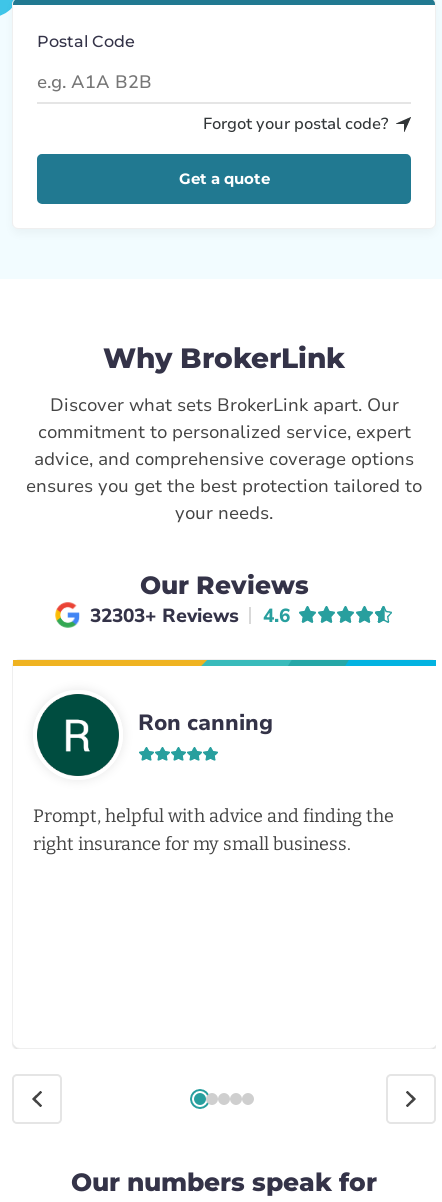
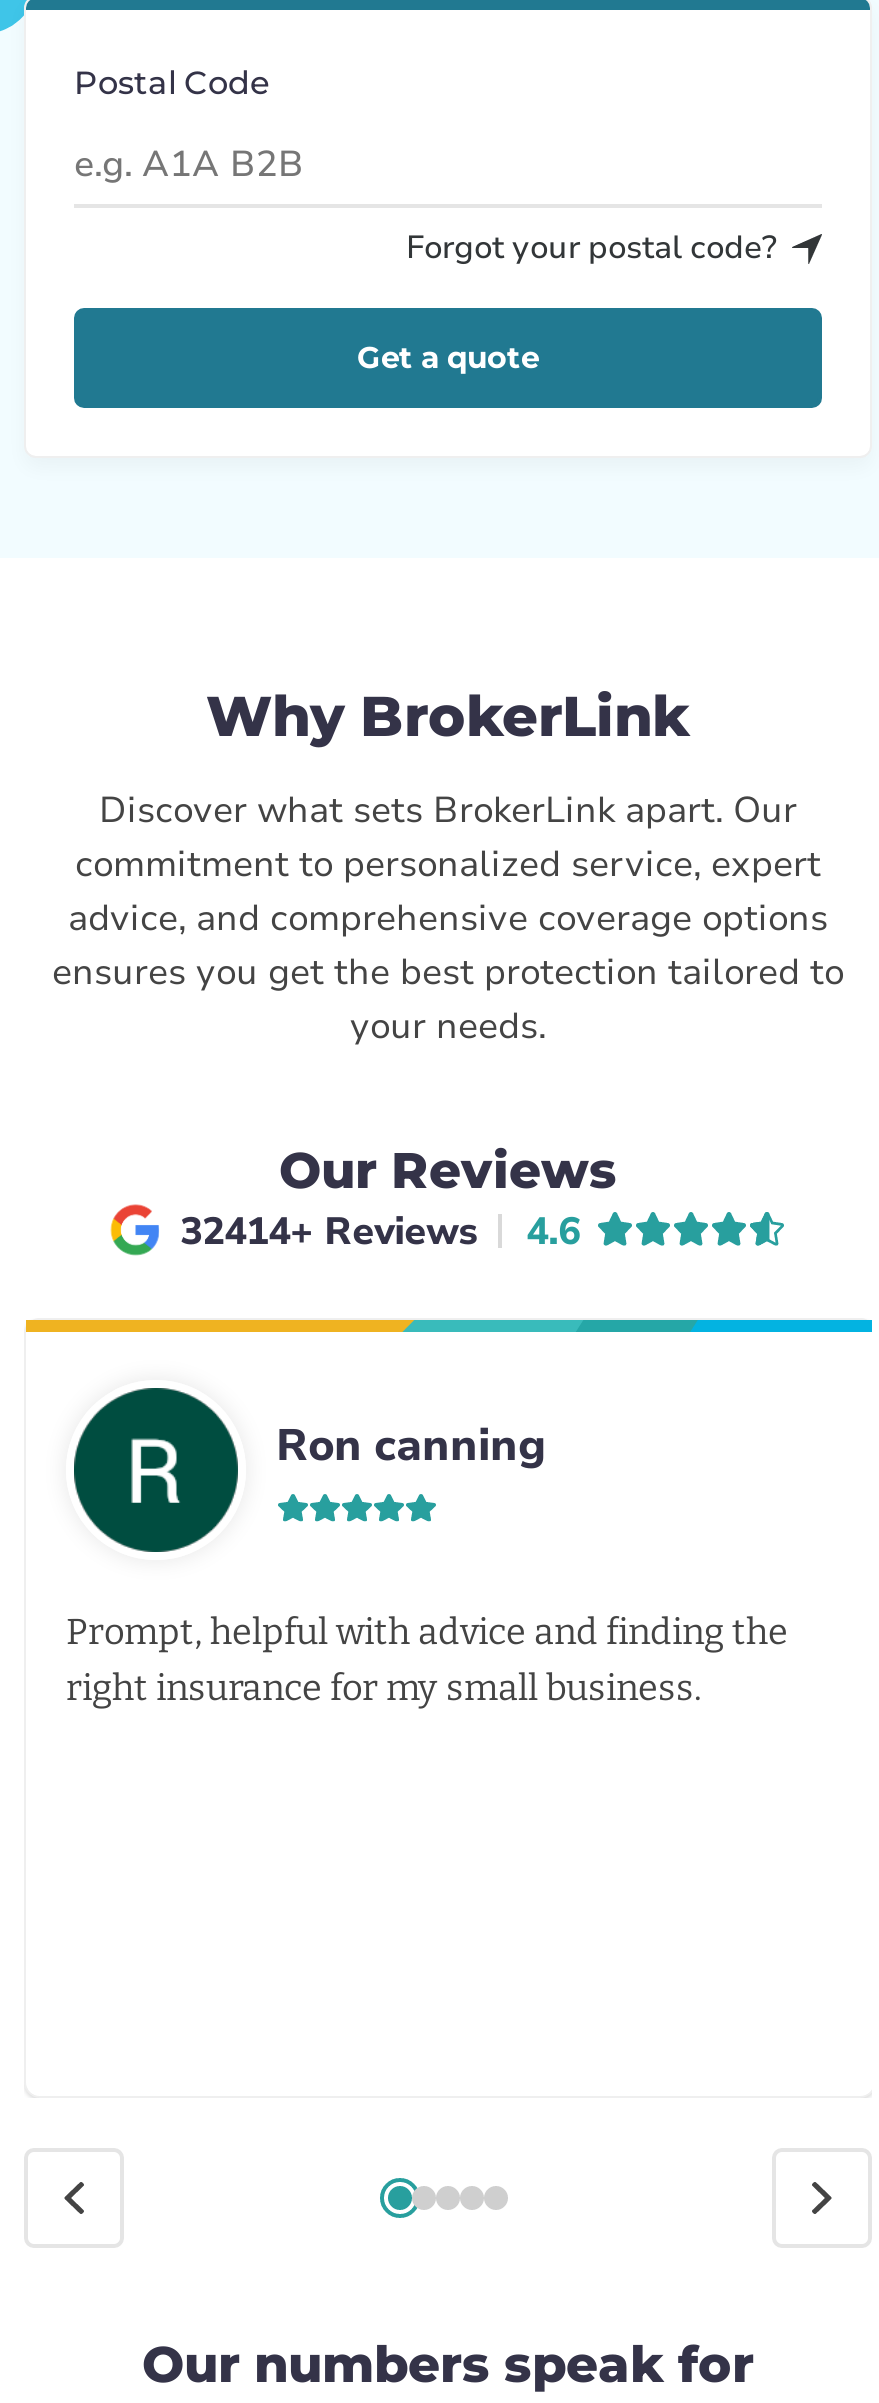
[90,603,239,629] 32303+ Reviews -> [180,1206,478,1258] 32414+ Reviews

